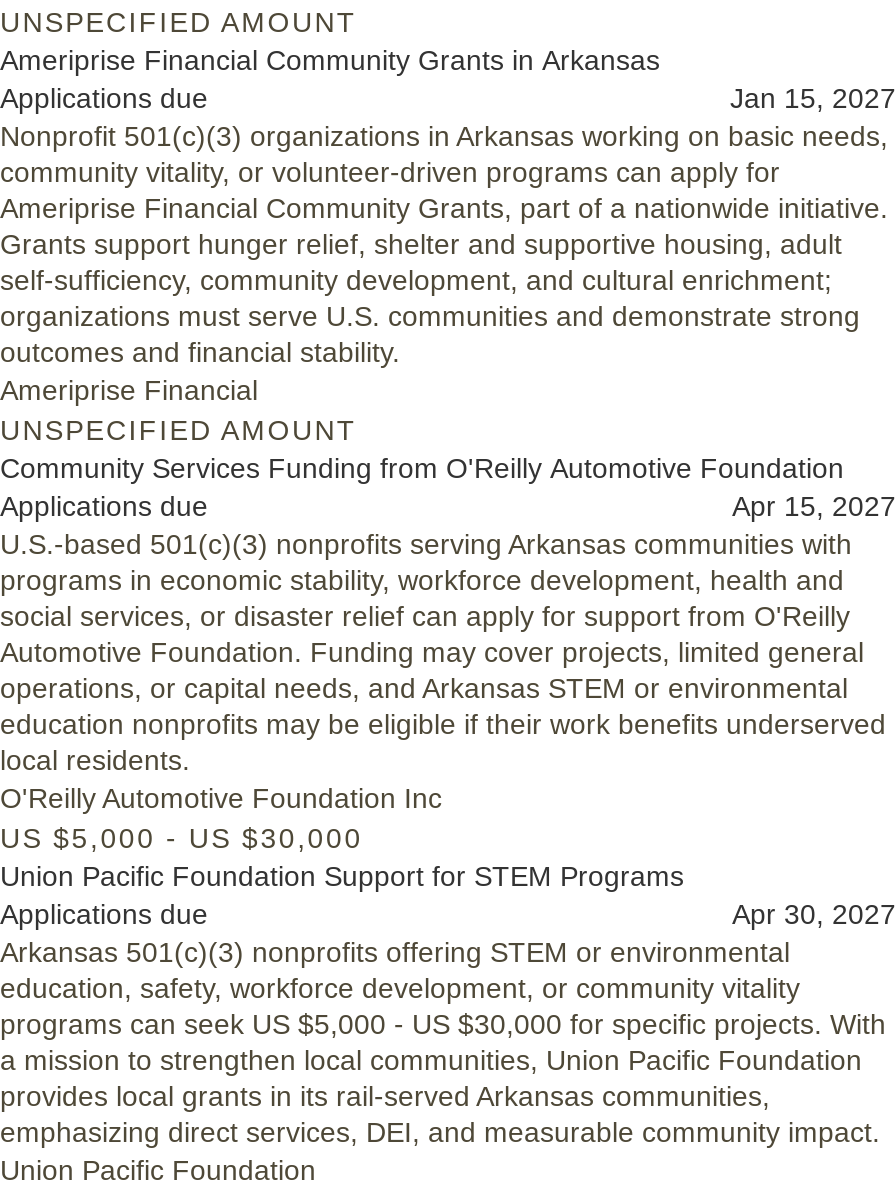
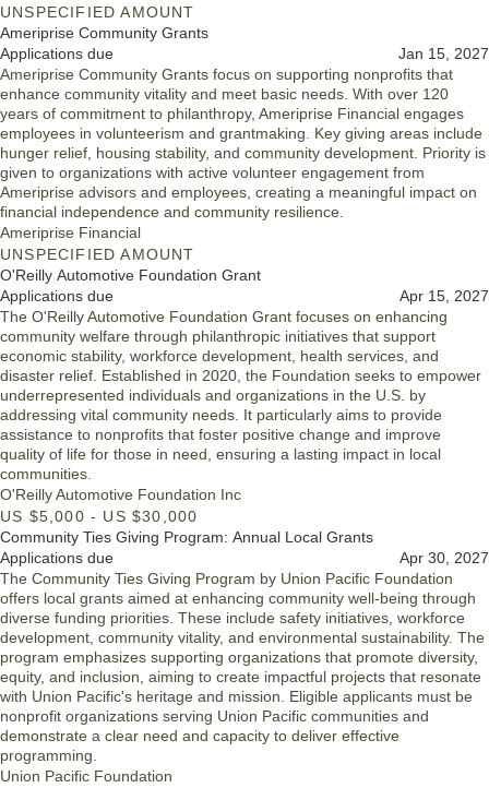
[0,44,660,76] Ameriprise Financial Community Grants in Arkansas -> [0,24,208,41] Ameriprise Community Grants
[0,120,888,368] Nonprofit 501(c)(3) organizations in Arkansas working on basic needs, | community vitality, or volunteer-driven programs can apply for | Ameriprise Financial Community Grants, part of a nationwide initiative. | Grants support hunger relief, shelter and supportive housing, adult | self-sufficiency, community development, and cultural enrichment; | organizations must serve U.S. communities and demonstrate strong | outcomes and financial stability. -> [0,65,486,220] Ameriprise Community Grants focus on supporting nonprofits that | enhance community vitality and meet basic needs. With over 120 | years of commitment to philanthropy, Ameriprise Financial engages | employees in volunteerism and grantmaking. Key giving areas include | hunger relief, housing stability, and community development. Priority is | given to organizations with active volunteer engagement from | Ameriprise advisors and employees, creating a meaningful impact on | financial independence and community resilience.
[0,452,844,484] Community Services Funding from O'Reilly Automotive Foundation -> [0,266,261,284] O'Reilly Automotive Foundation Grant
[0,528,886,776] U.S.-based 501(c)(3) nonprofits serving Arkansas communities with | programs in economic stability, workforce development, health and | social services, or disaster relief can apply for support from O'Reilly | Automotive Foundation. Funding may cover projects, limited general | operations, or capital needs, and Arkansas STEM or environmental | education nonprofits may be eligible if their work benefits underserved | local residents. -> [0,308,481,482] The O'Reilly Automotive Foundation Grant focuses on enhancing | community welfare through philanthropic initiatives that support | economic stability, workforce development, health services, and | disaster relief. Established in 2020, the Foundation seeks to empower | underrepresented individuals and organizations in the U.S. by | addressing vital community needs. It particularly aims to provide | assistance to nonprofits that foster positive change and improve | quality of life for those in need, ensuring a lasting impact in local | communities.
[0,860,684,892] Union Pacific Foundation Support for STEM Programs -> [0,528,373,546] Community Ties Giving Program: Annual Local Grants
[0,936,886,1148] Arkansas 501(c)(3) nonprofits offering STEM or environmental | education, safety, workforce development, or community vitality | programs can seek US $5,000 - US $30,000 for specific projects. With | a mission to strengthen local communities, Union Pacific Foundation | provides local grants in its rail-served Arkansas communities, | emphasizing direct services, DEI, and measurable community impact. -> [0,570,485,764] The Community Ties Giving Program by Union Pacific Foundation | offers local grants aimed at enhancing community well-being through | diverse funding priorities. These include safety initiatives, workforce | development, community vitality, and environmental sustainability. The | program emphasizes supporting organizations that promote diversity, | equity, and inclusion, aiming to create impactful projects that resonate | with Union Pacific's heritage and mission. Eligible applicants must be | nonprofit organizations serving Union Pacific communities and | demonstrate a clear need and capacity to deliver effective | programming.

